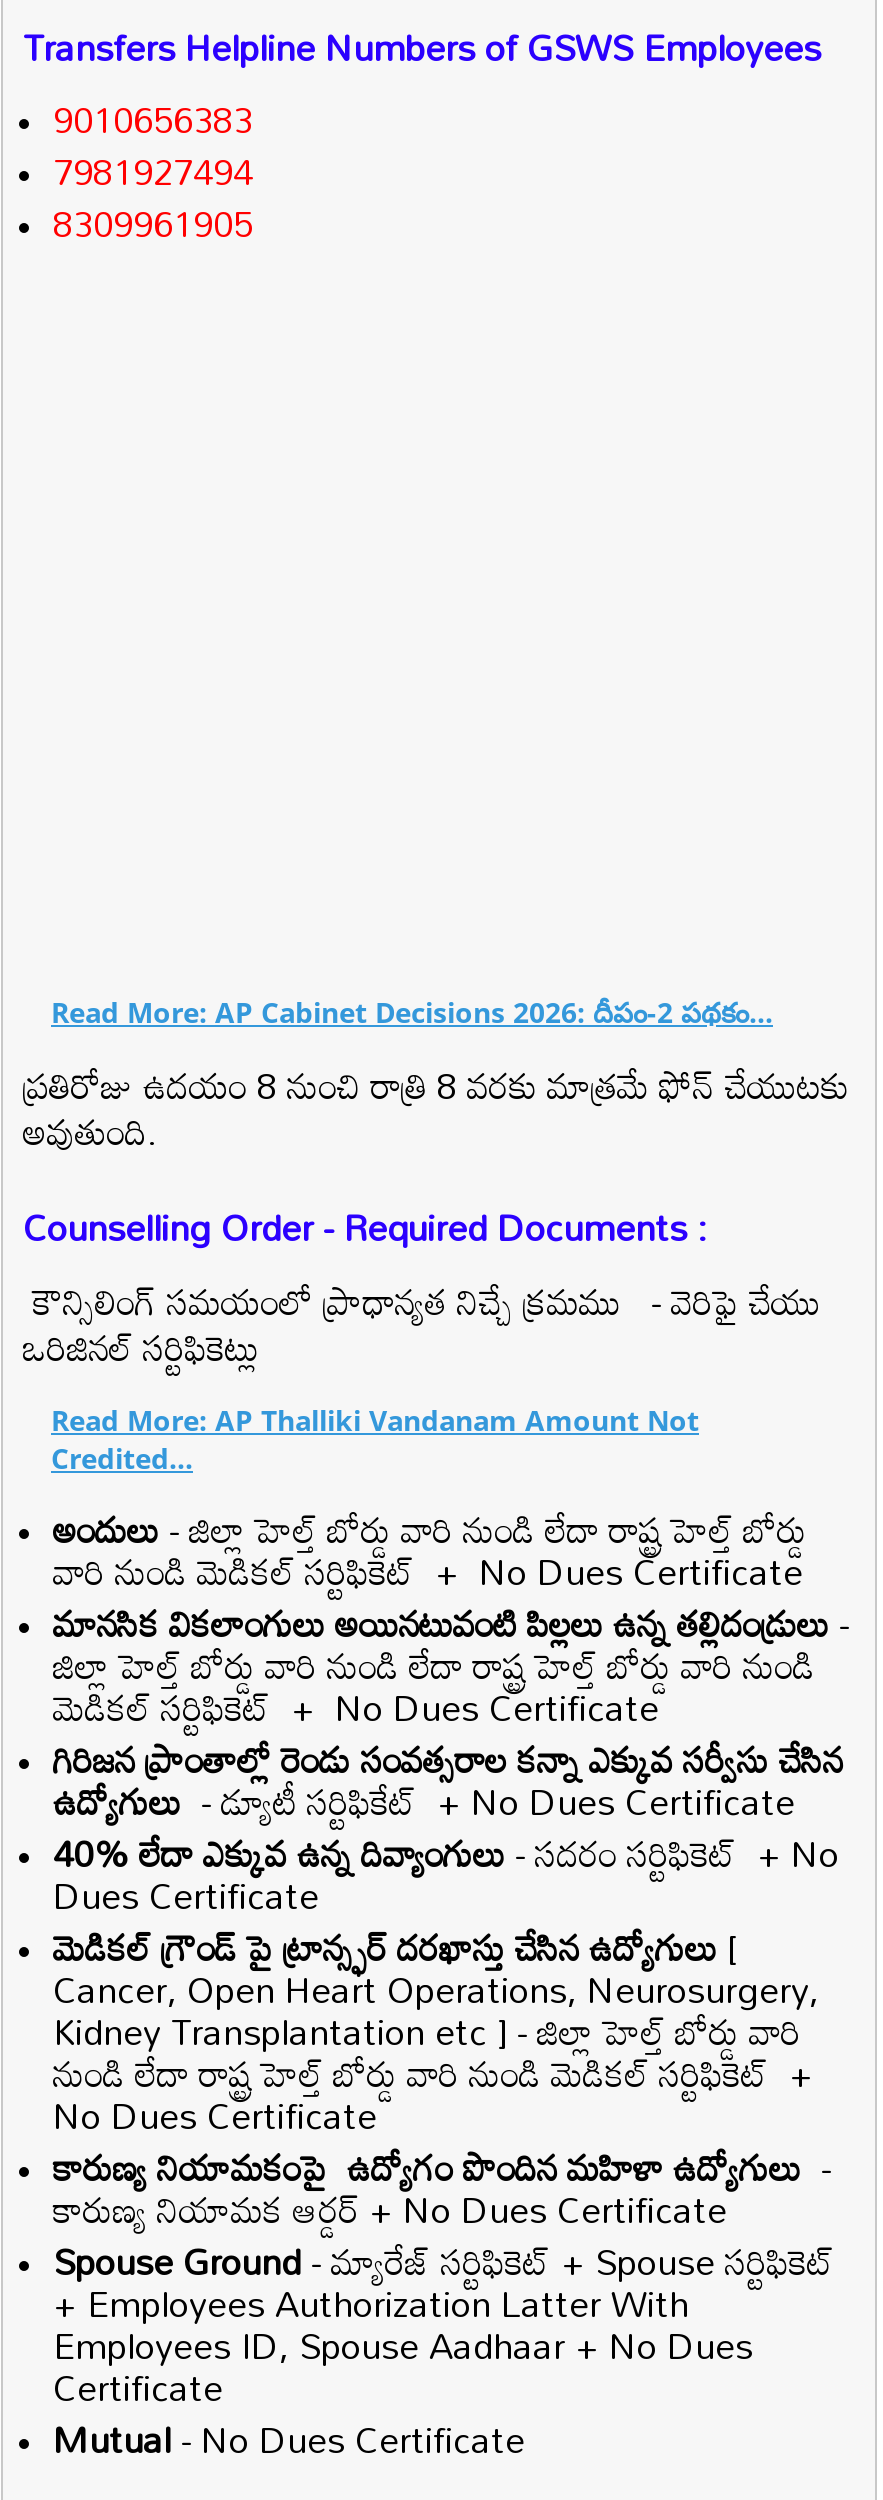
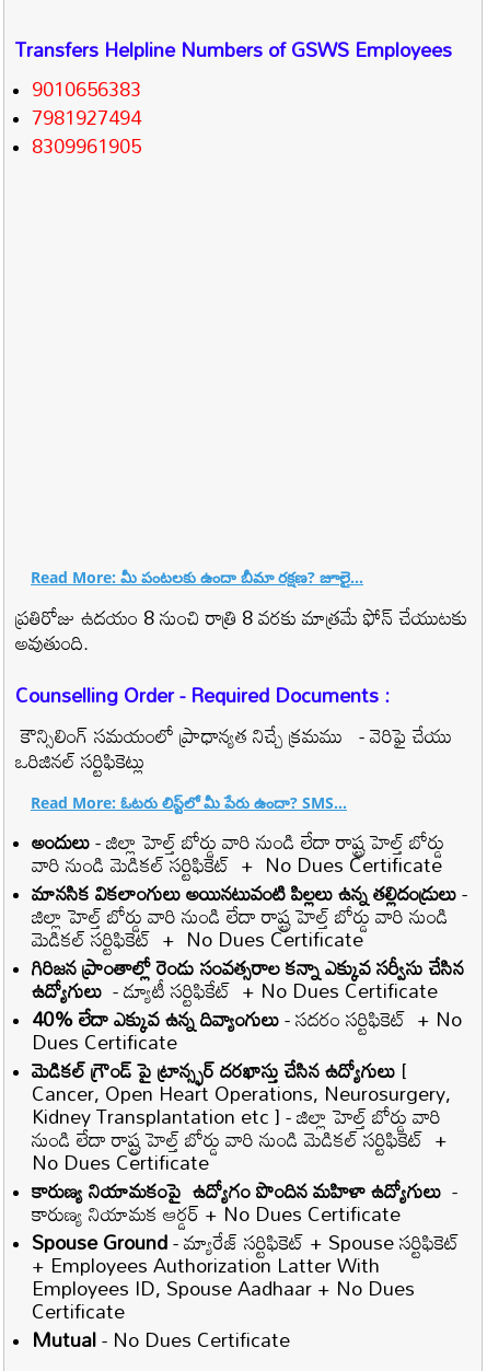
[51,993,773,1031] Read More: AP Cabinet Decisions 2026: దీపం-2 పథకం... -> [31,567,363,588] Read More: మీ పంటలకు ఉందా బీమా రక్షణ? జూలై...
[51,1401,699,1477] Read More: AP Thalliki Vandanam Amount Not | Credited... -> [31,792,347,813] Read More: ఓటరు లిస్ట్‌లో మీ పేరు ఉందా? SMS...

